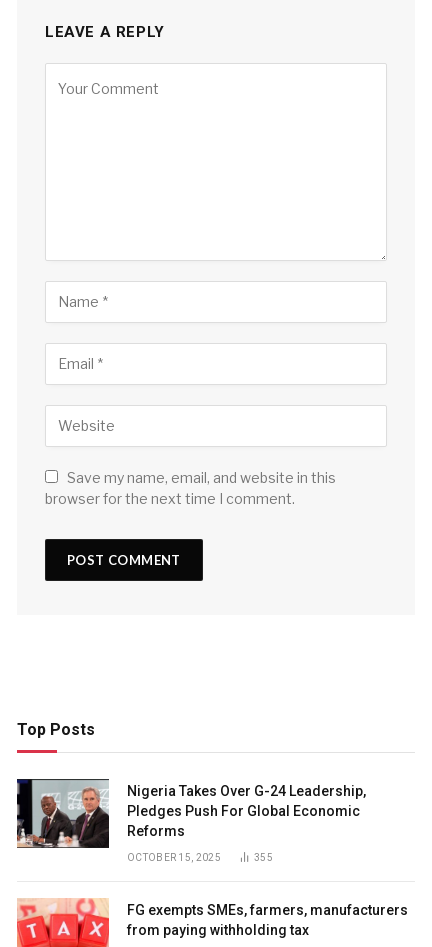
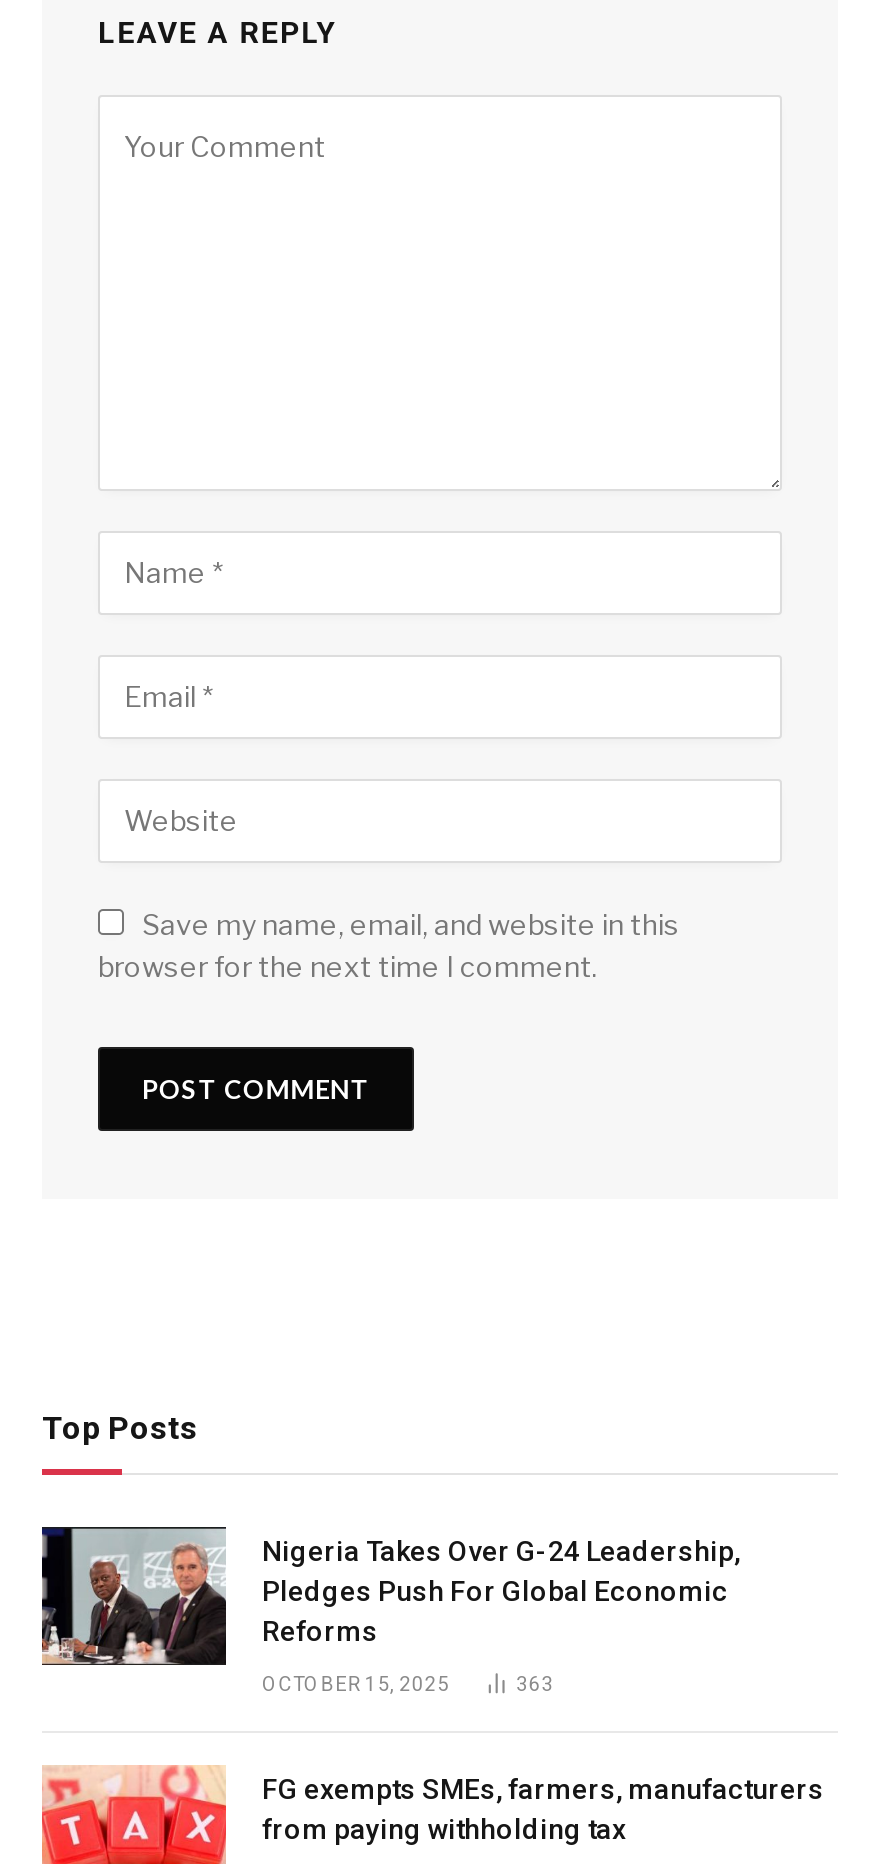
[254,851,273,862] 355 -> [516,1673,554,1695] 363

